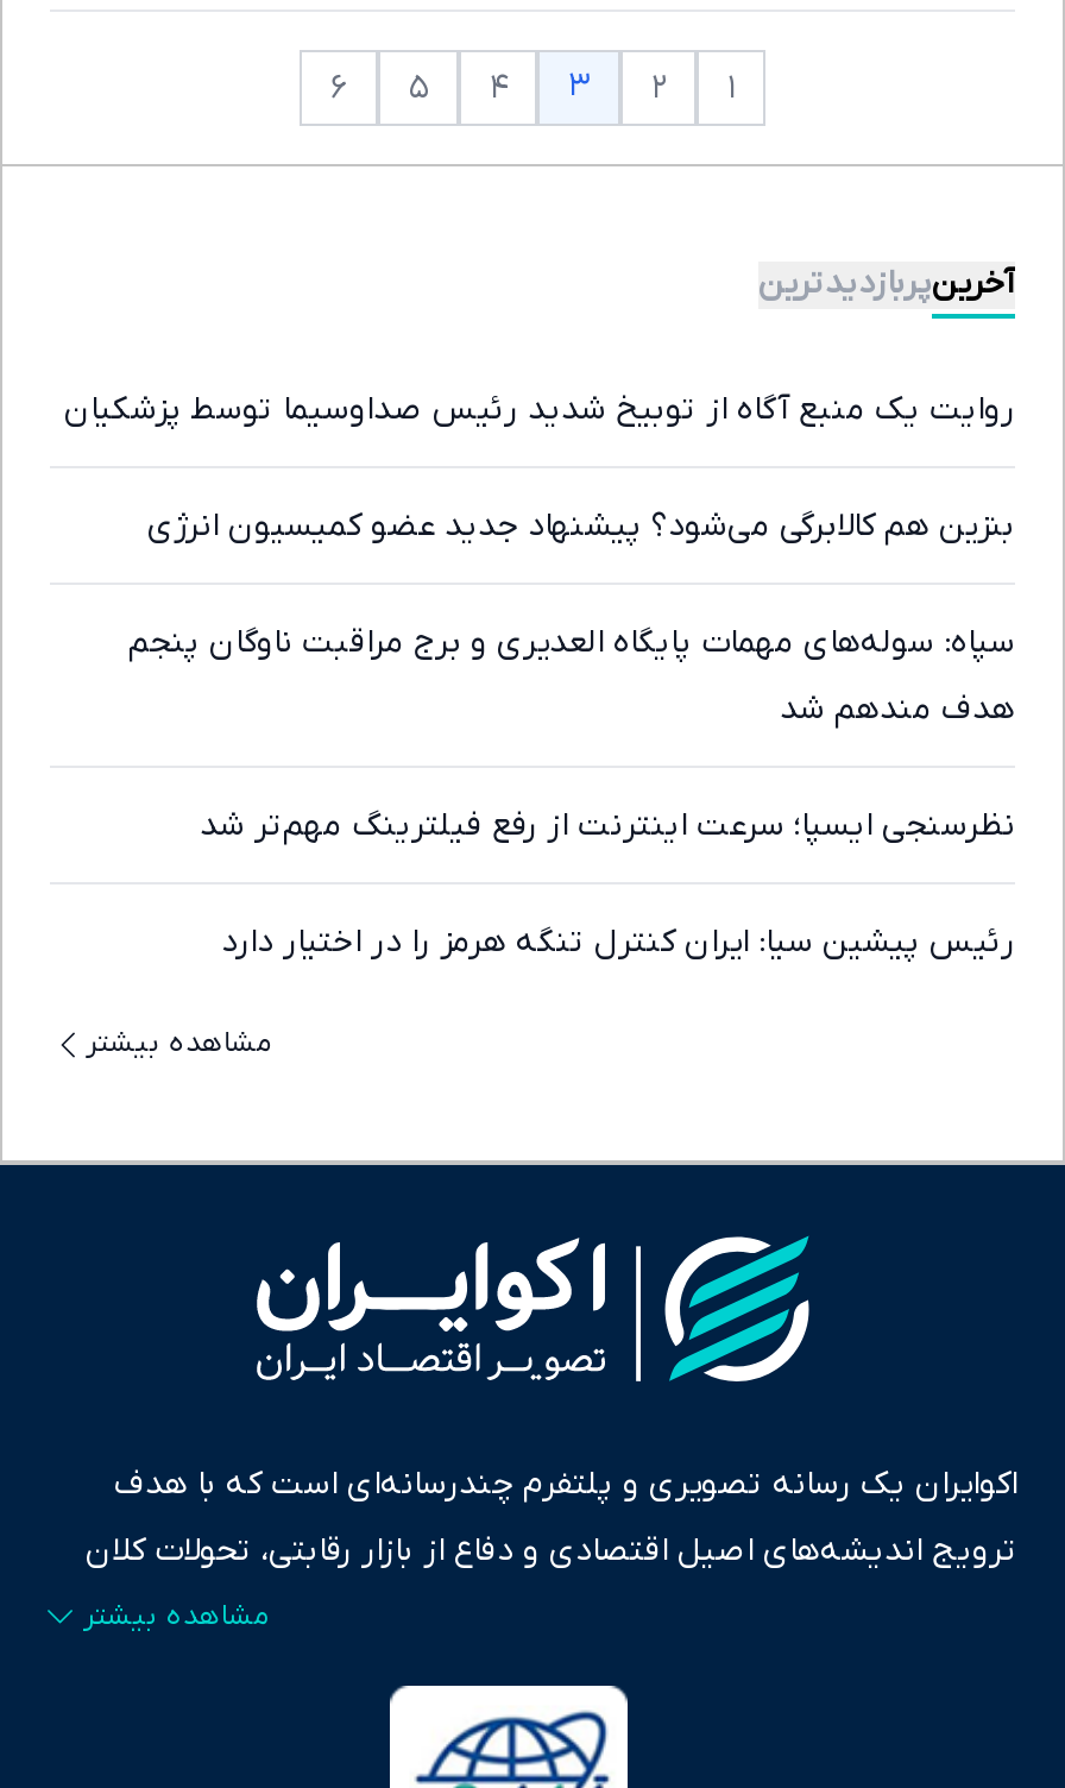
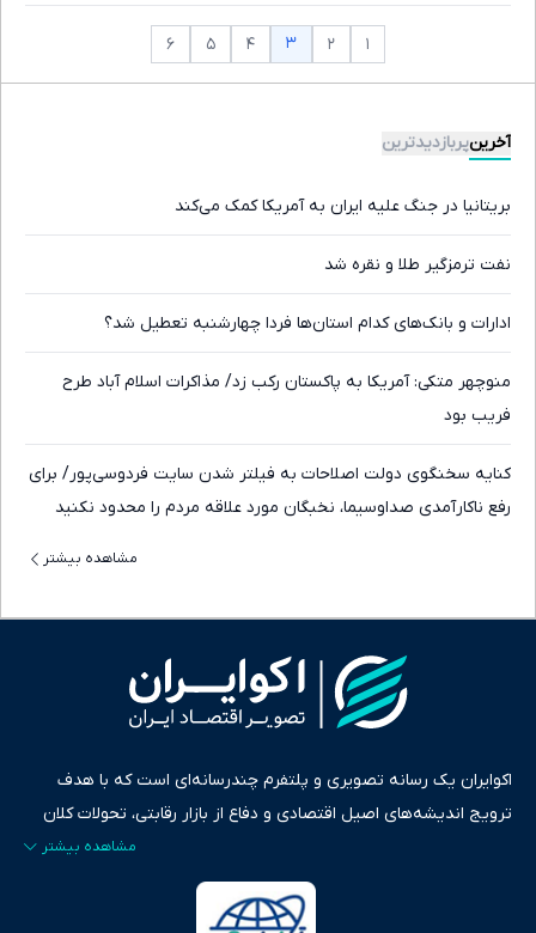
[64,388,1015,966] روایت یک منبع آگاه از توبیخ شدید رئیس صداوسیما توسط پزشکیان | بنزین هم کالابرگی می‌شود؟ پیشنهاد جدید عضو کمیسیون انرژی | سپاه: سوله‌های مهمات پایگاه العدیری و برج مراقبت ناوگان پنجم | هدف مندهم شد | نظرسنجی ایسپا؛ سرعت اینترنت از رفع فیلترینگ مهم‌تر شد | رئیس پیشین سیا: ایران کنترل تنگه هرمز را در اختیار دارد -> [29,195,511,519] بریتانیا در جنگ علیه ایران به آمریکا کمک می‌کند | نفت ترمزگیر طلا و نقره شد | ادارات و بانک‌های کدام استان‌ها فردا چهارشنبه تعطیل شد؟ | منوچهر متکی: آمریکا به پاکستان رکب زد/ مذاکرات اسلام آباد طرح | فریب بود | کنایه سخنگوی دولت اصلاحات به فیلتر شدن سایت فردوسی‌پور/ برای | رفع ناکارآمدی صداوسیما، نخبگان مورد علاقه مردم را محدود نکنید

